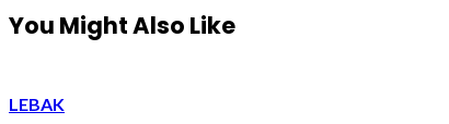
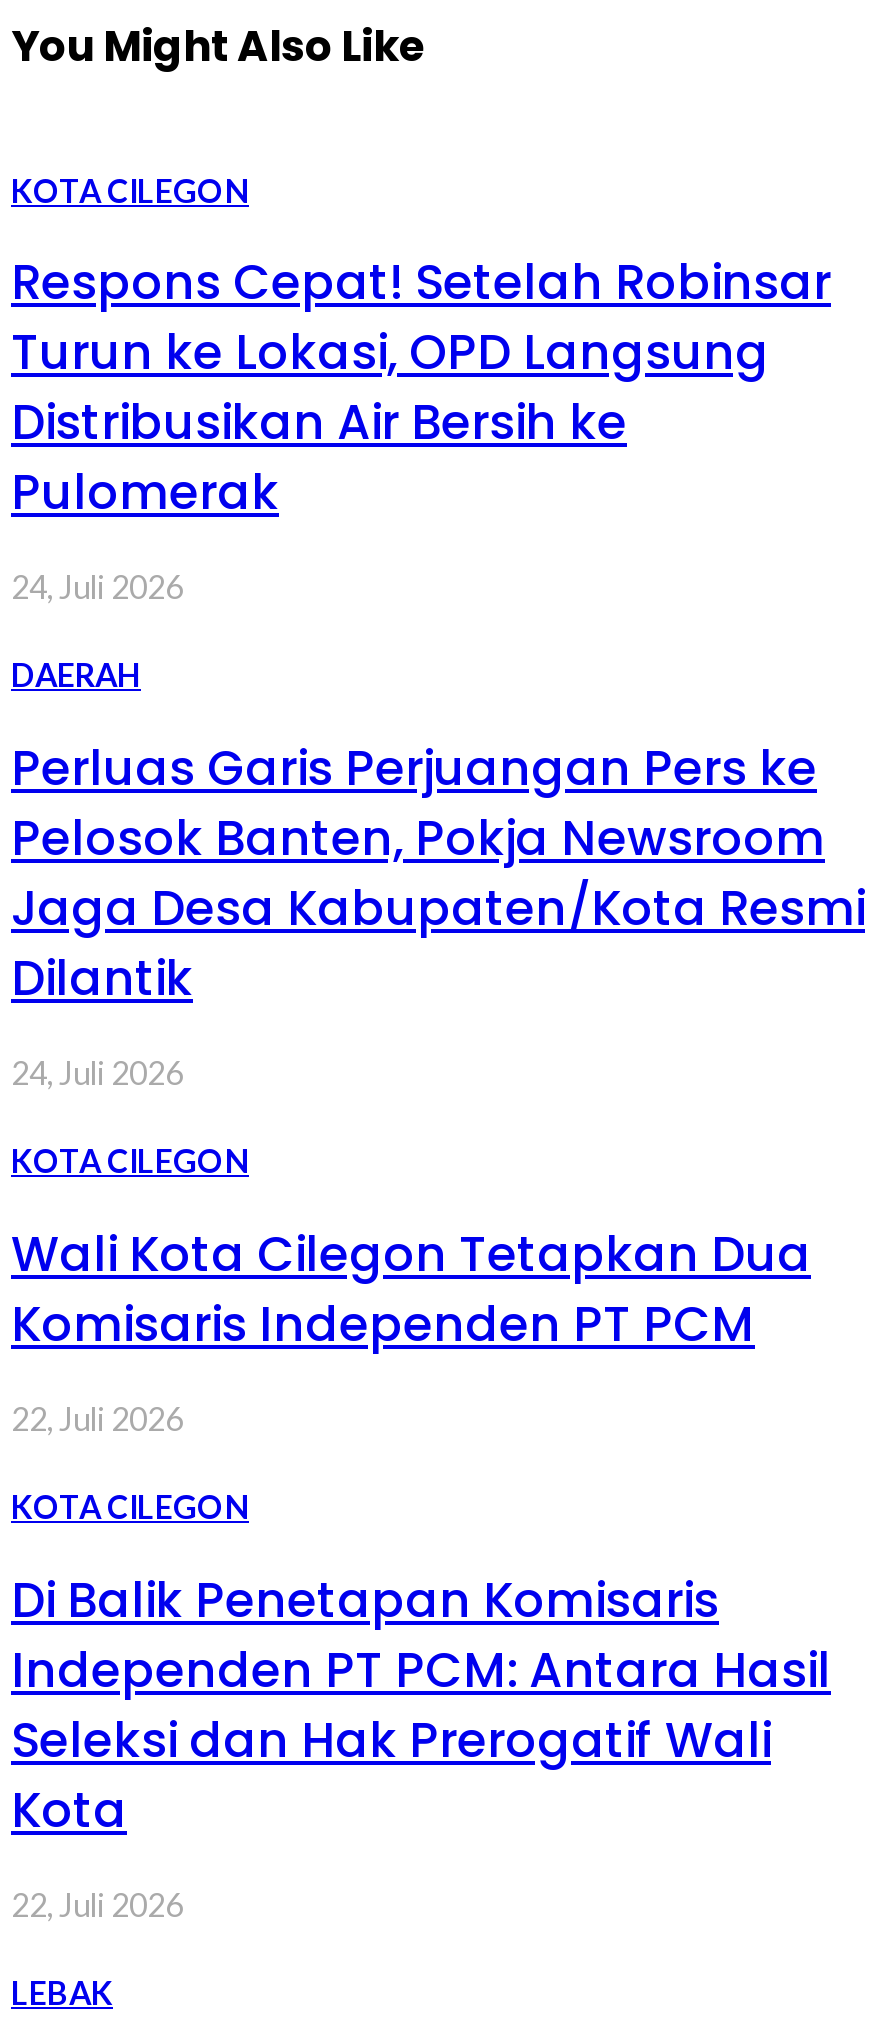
none -> [11,170,865,1923] KOTA CILEGON | Respons Cepat! Setelah Robinsar | Turun ke Lokasi, OPD Langsung | Distribusikan Air Bersih ke | Pulomerak | 24, Juli 2026 | DAERAH | Perluas Garis Perjuangan Pers ke | Pelosok Banten, Pokja Newsroom | Jaga Desa Kabupaten/Kota Resmi | Dilantik | 24, Juli 2026 | KOTA CILEGON | Wali Kota Cilegon Tetapkan Dua | Komisaris Independen PT PCM | 22, Juli 2026 | KOTA CILEGON | Di Balik Penetapan Komisaris | Independen PT PCM: Antara Hasil | Seleksi dan Hak Prerogatif Wali | Kota | 22, Juli 2026

